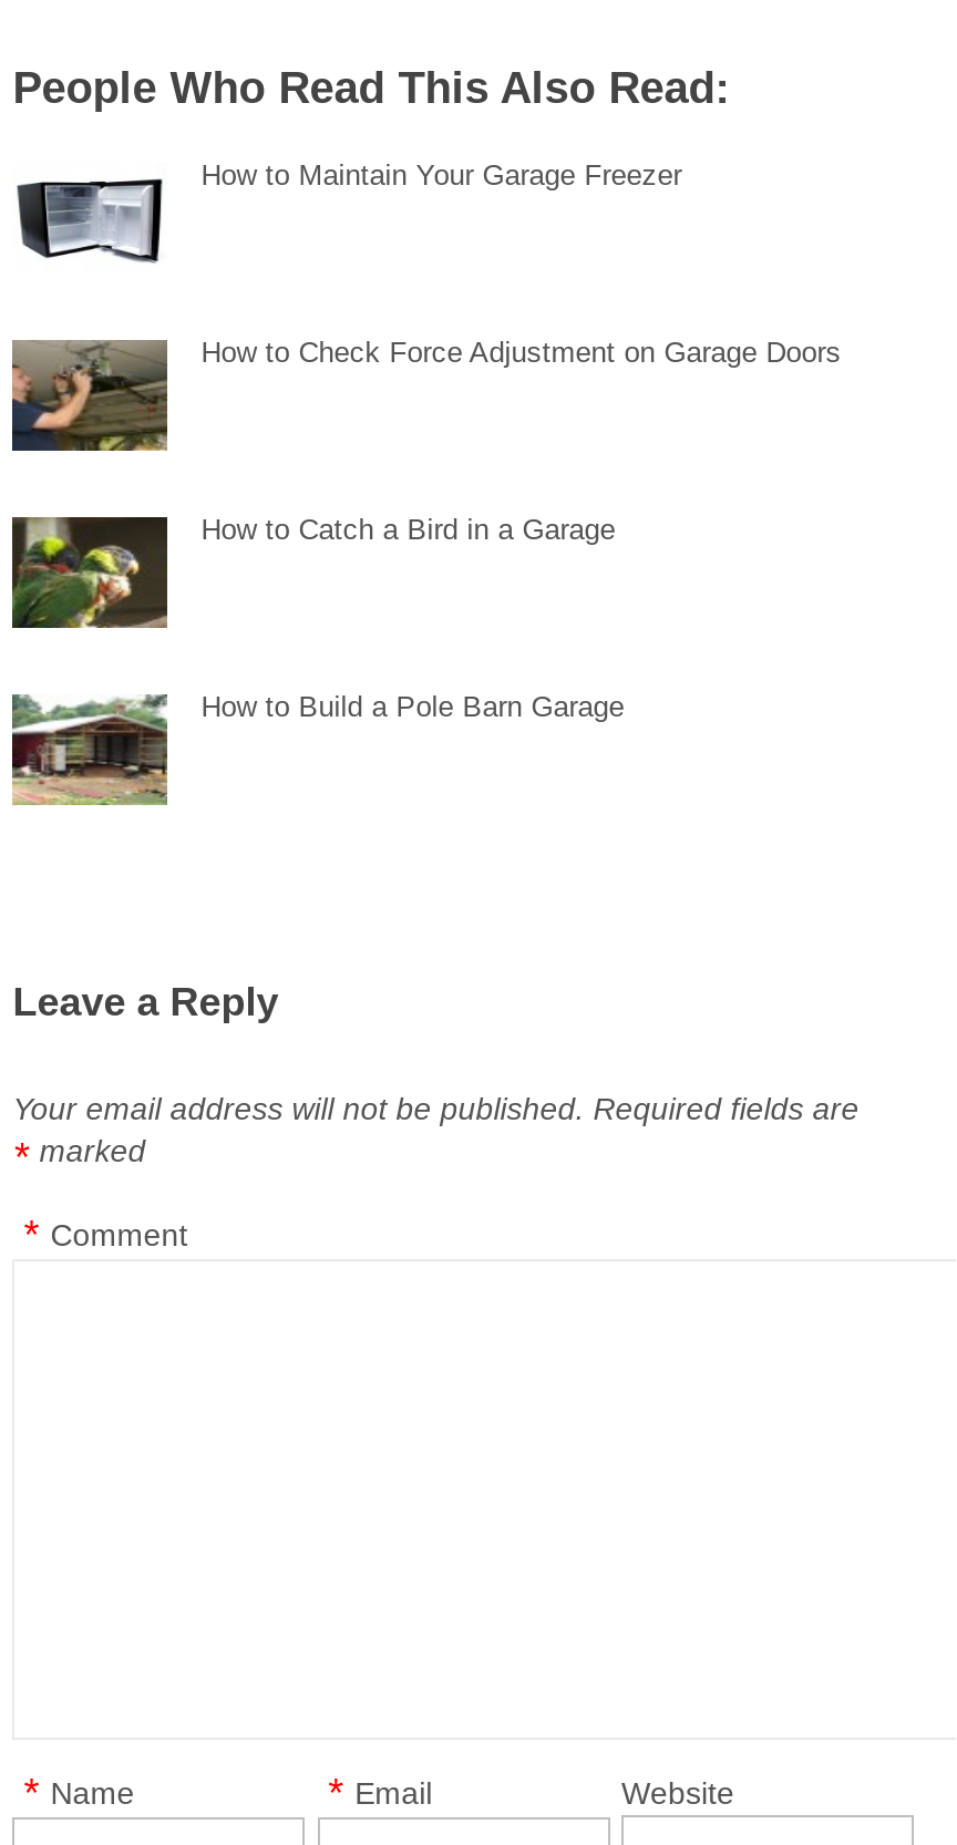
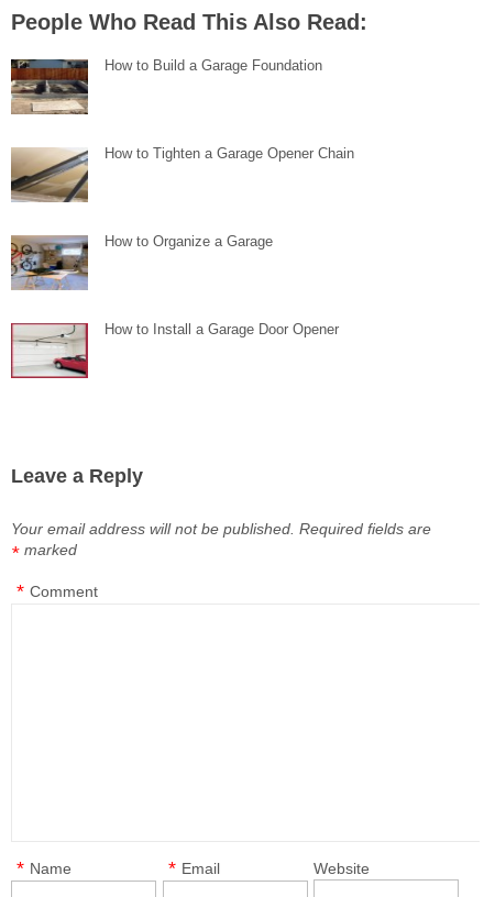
[12,158,682,274] [image] | How to Maintain Your Garage Freezer -> [10,57,323,115] [image] | How to Build a Garage Foundation
[10,335,841,451] [image] | How to Check Force Adjustment on Garage Doors -> [10,145,354,203] [image] | How to Tighten a Garage Opener Chain
[10,512,615,630] [image] | How to Catch a Bird in a Garage -> [10,233,273,291] [image] | How to Organize a Garage
[10,689,624,807] [image] | How to Build a Pole Barn Garage -> [10,321,339,379] [image] | How to Install a Garage Door Opener

